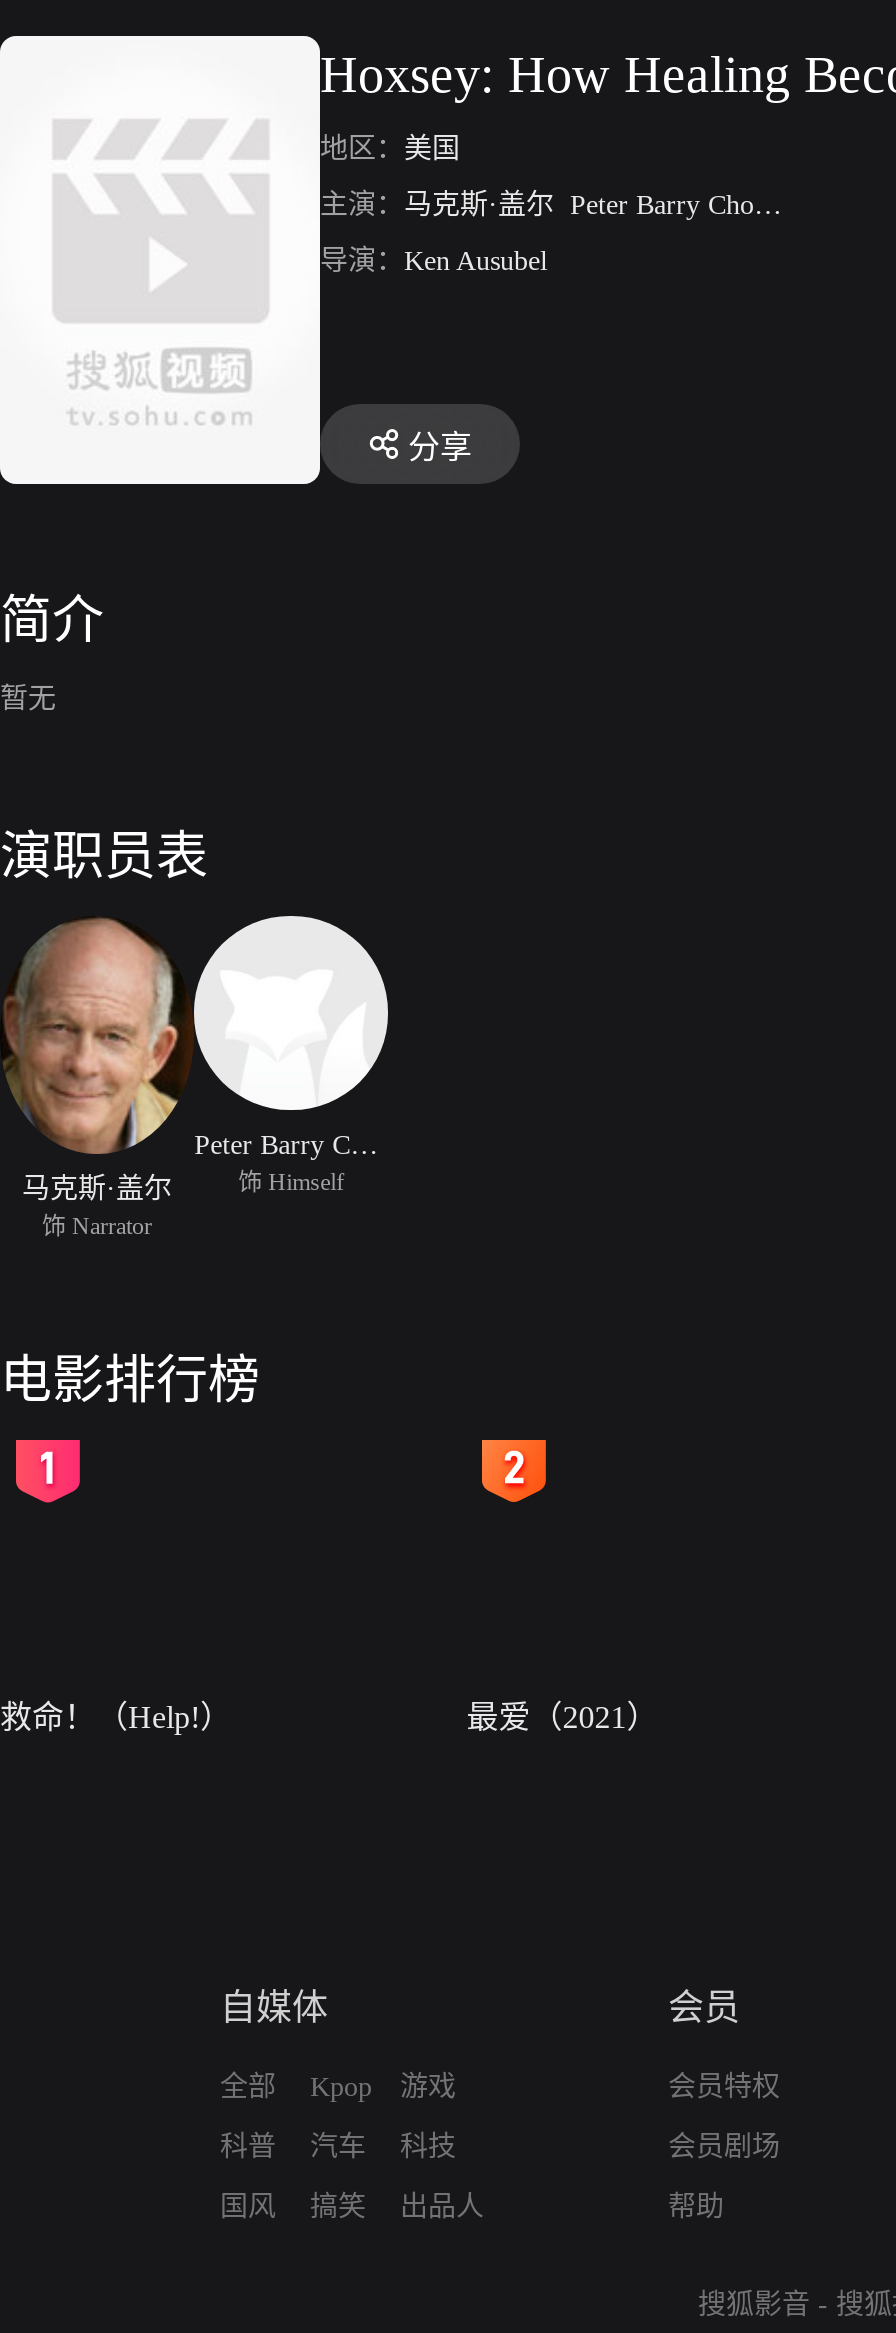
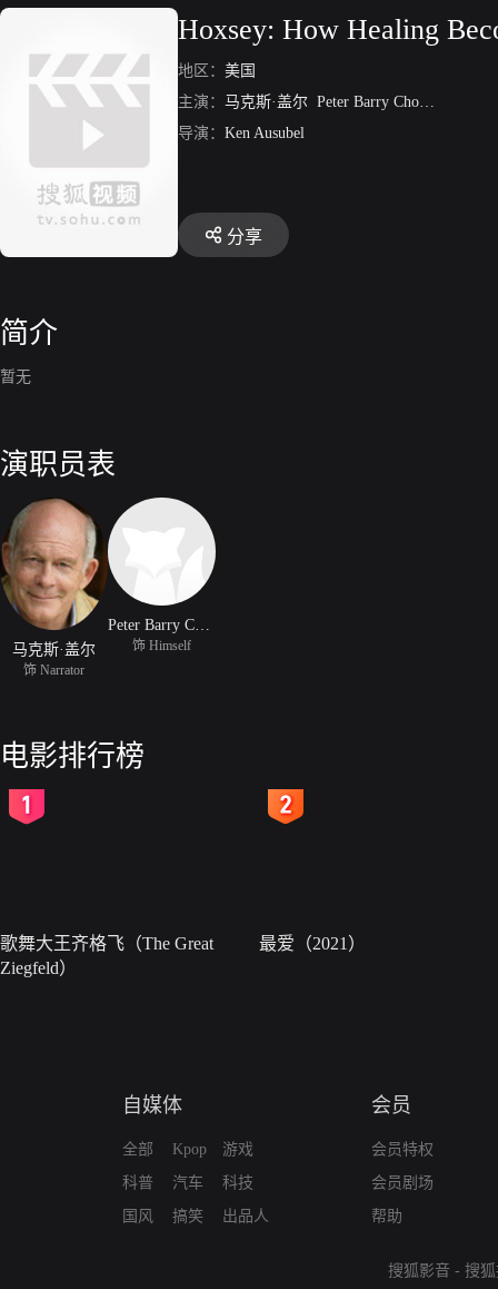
[0,1700,232,1734] 救命！（Help!） -> [0,934,213,977] 歌舞大王齐格飞（The Great | Ziegfeld）

